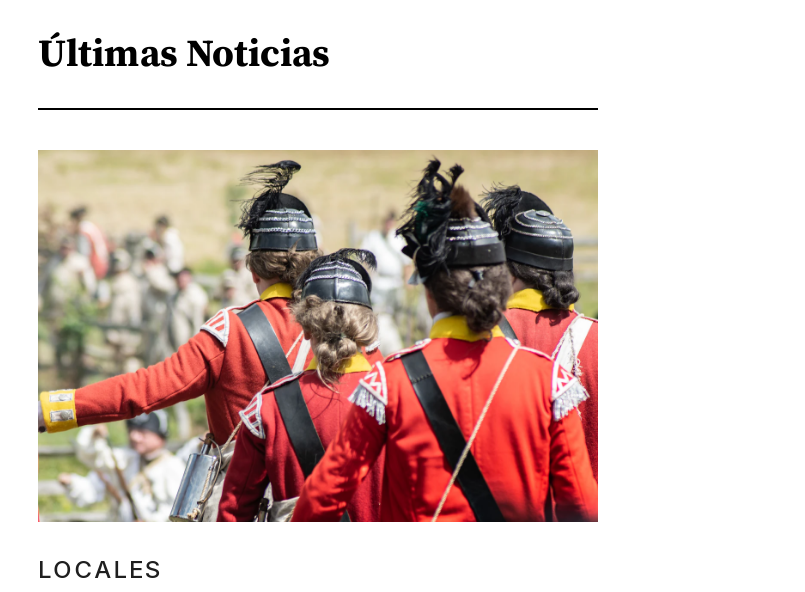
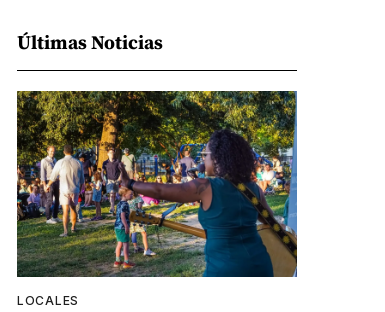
[36,150,600,524] [image] -> [16,90,298,278] [image]

